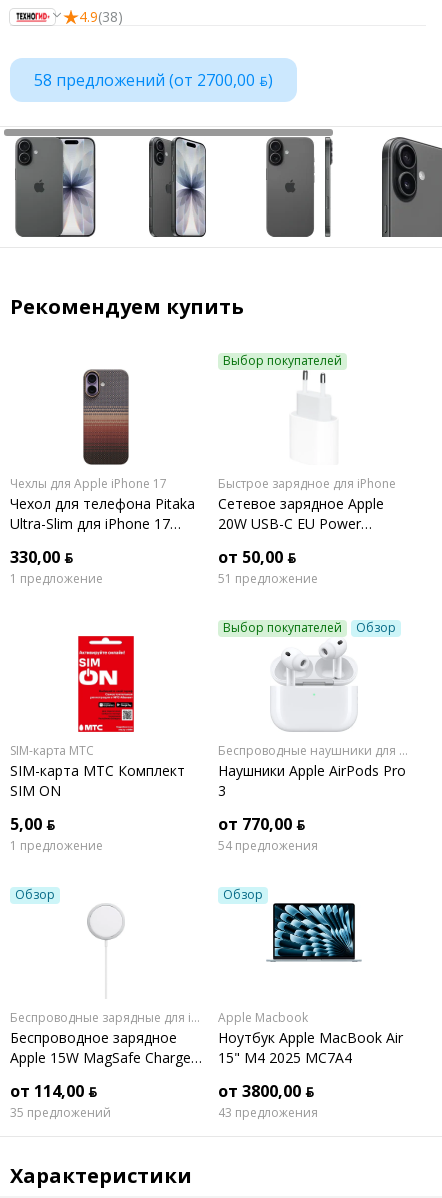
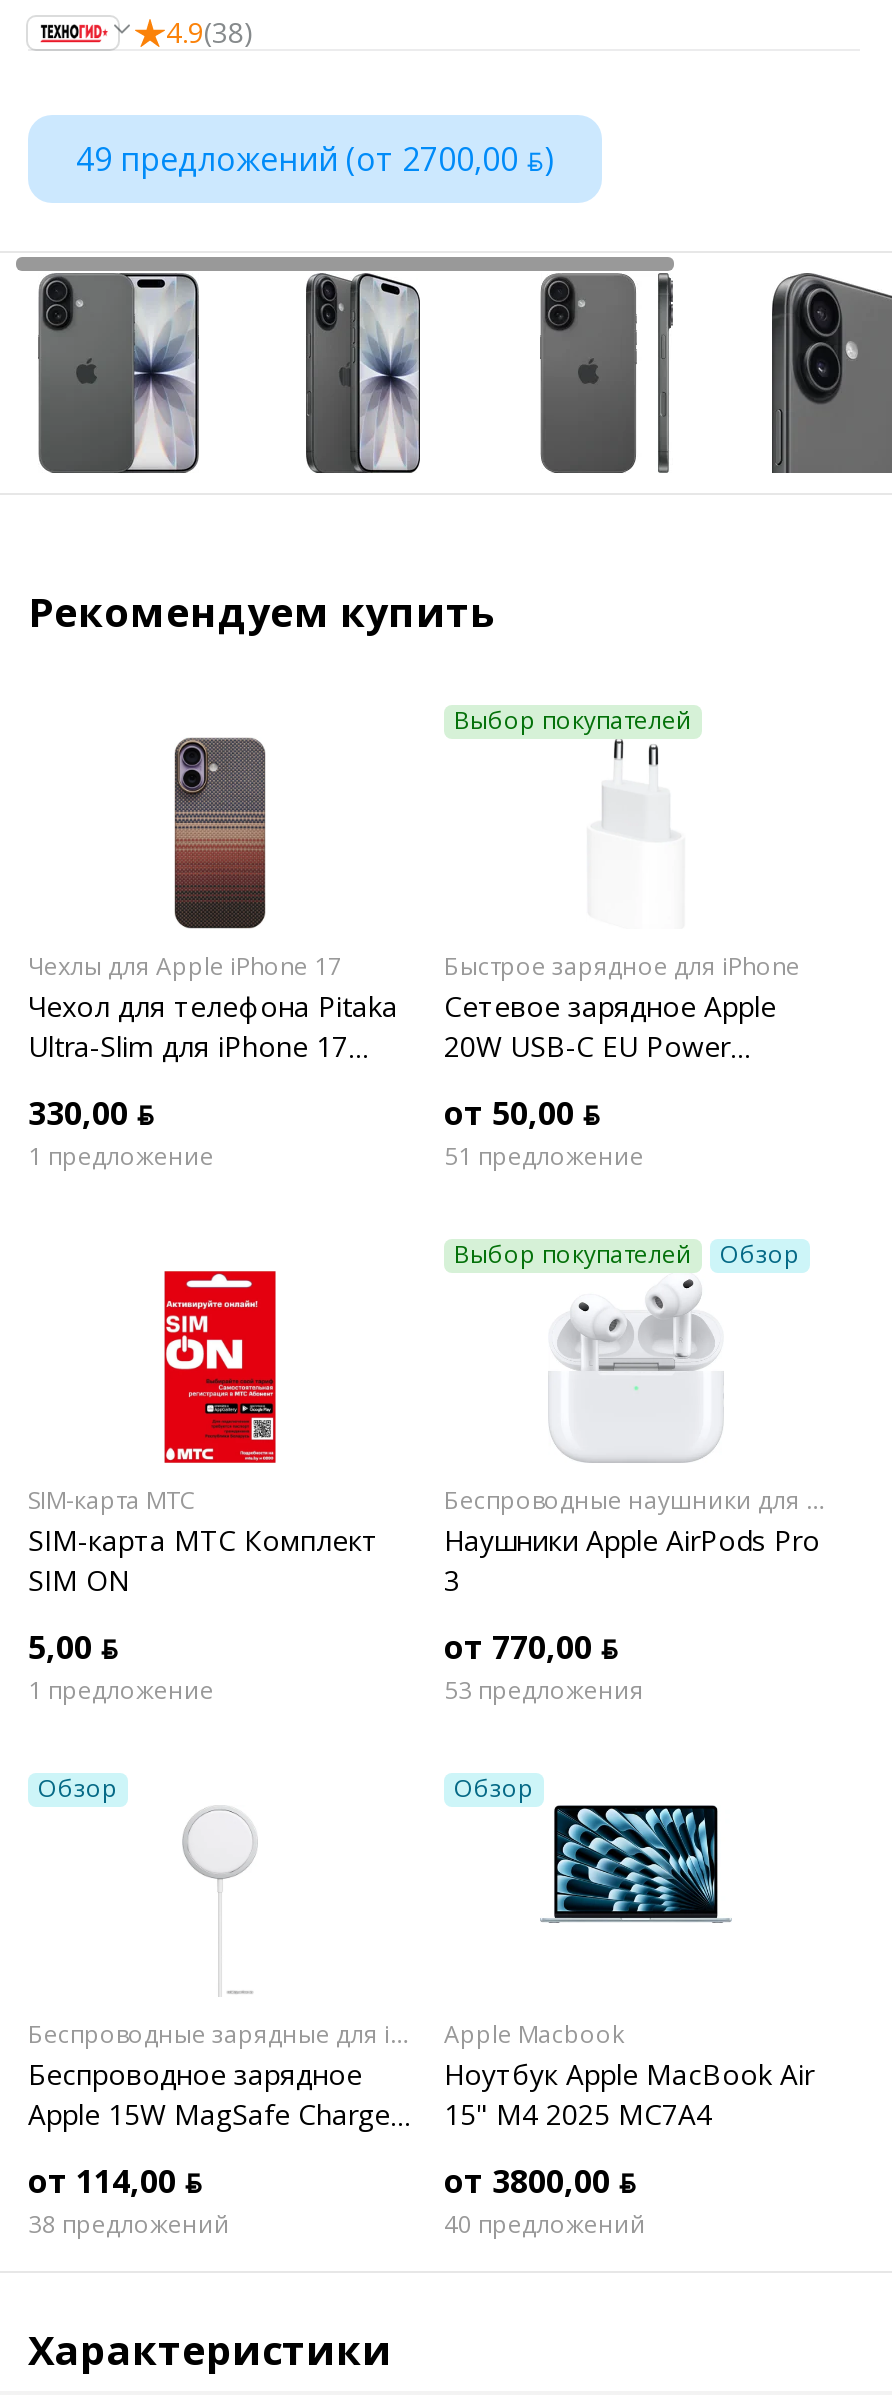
[34,69,273,91] 58 предложений (от 2700,00 ƃ) -> [76,138,554,182] 49 предложений (от 2700,00 ƃ)
[218,837,318,854] 54 предложения -> [444,1674,644,1708] 53 предложения
[10,1104,111,1121] 35 предложений -> [28,2208,230,2242] 38 предложений
[218,1104,318,1121] 43 предложения -> [444,2208,646,2242] 40 предложений

